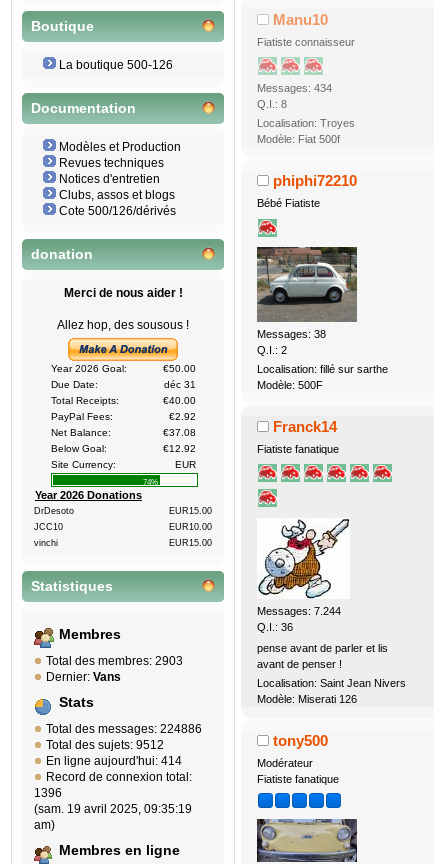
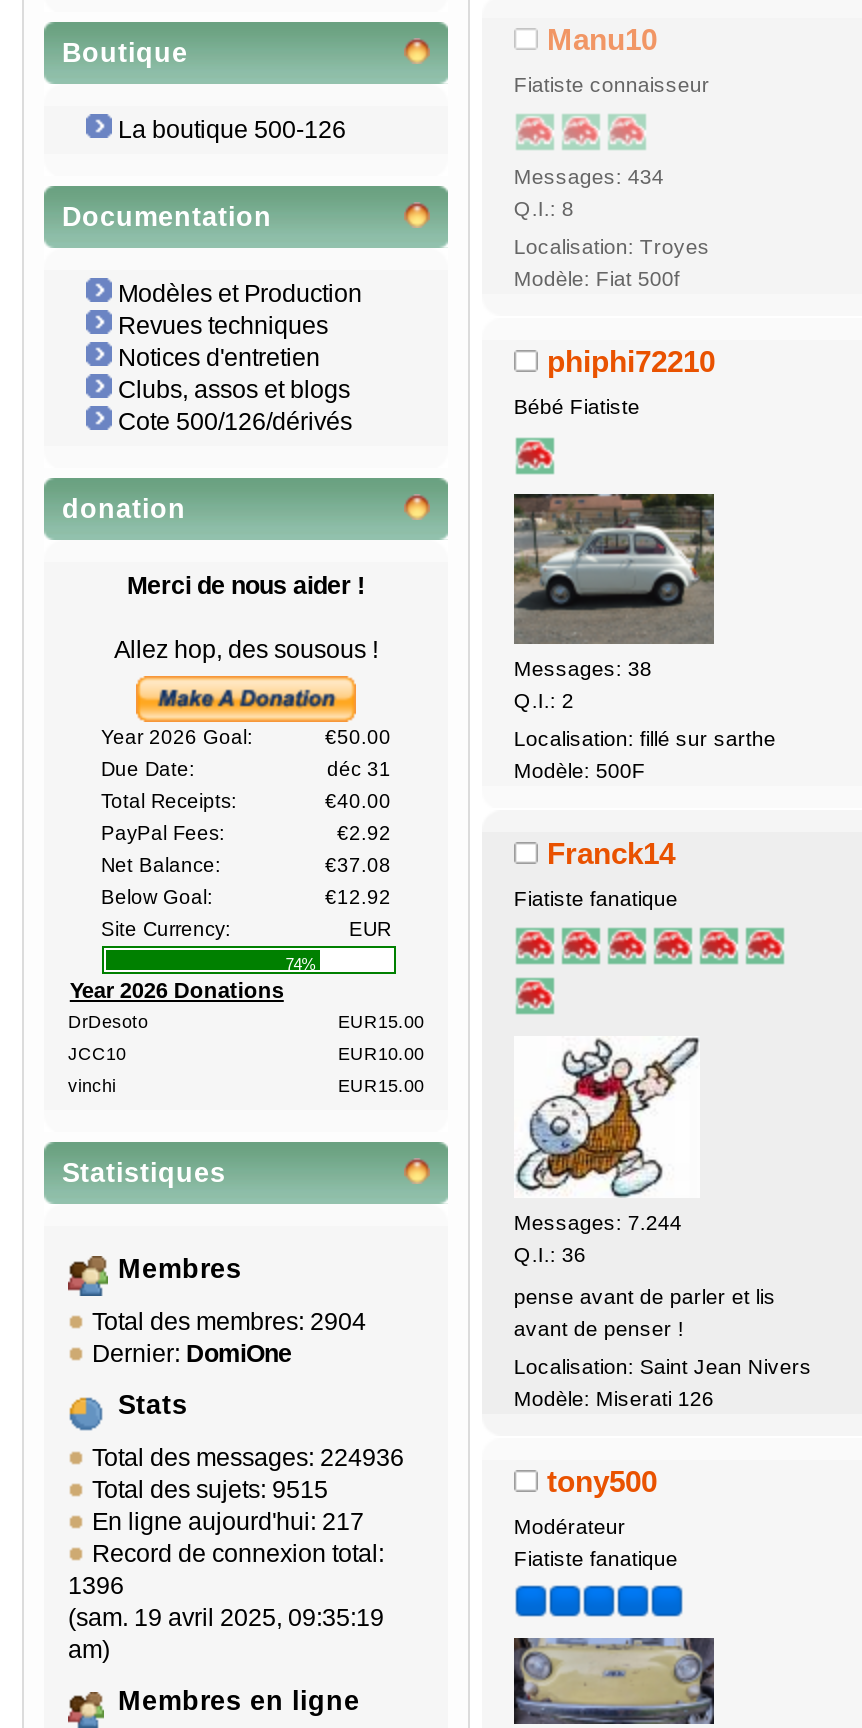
[46,654,183,668] Total des membres: 2903 -> [92,1309,366,1337] Total des membres: 2904
[46,670,121,684] Dernier: Vans -> [92,1341,292,1369] Dernier: DomiOne
[46,722,202,736] Total des messages: 224886 -> [92,1445,404,1473] Total des messages: 224936
[46,738,164,752] Total des sujets: 9512 -> [92,1477,328,1505] Total des sujets: 9515
[46,754,182,768] En ligne aujourd'hui: 414 -> [92,1509,364,1537] En ligne aujourd'hui: 217

